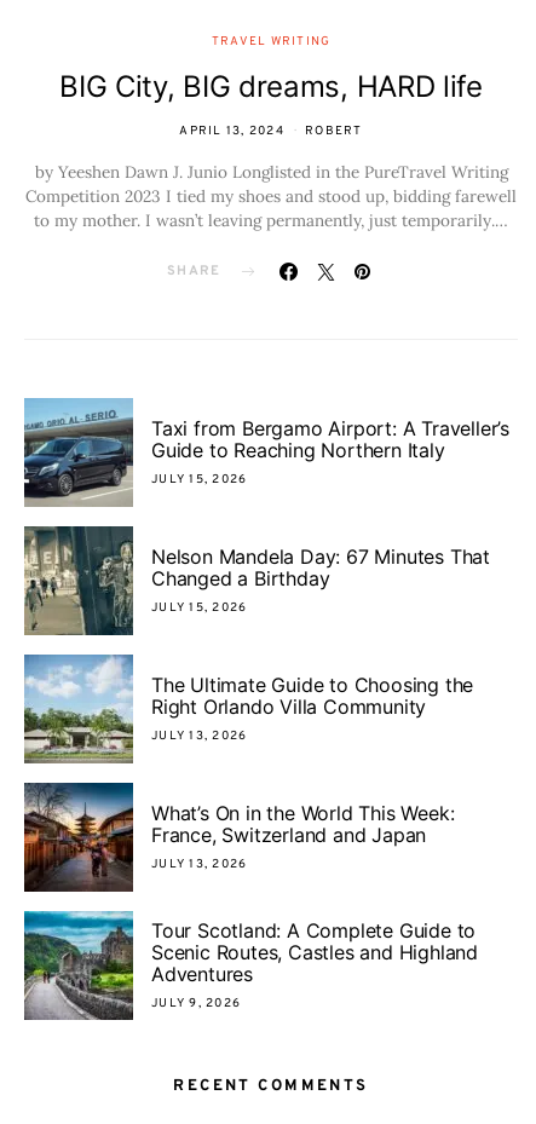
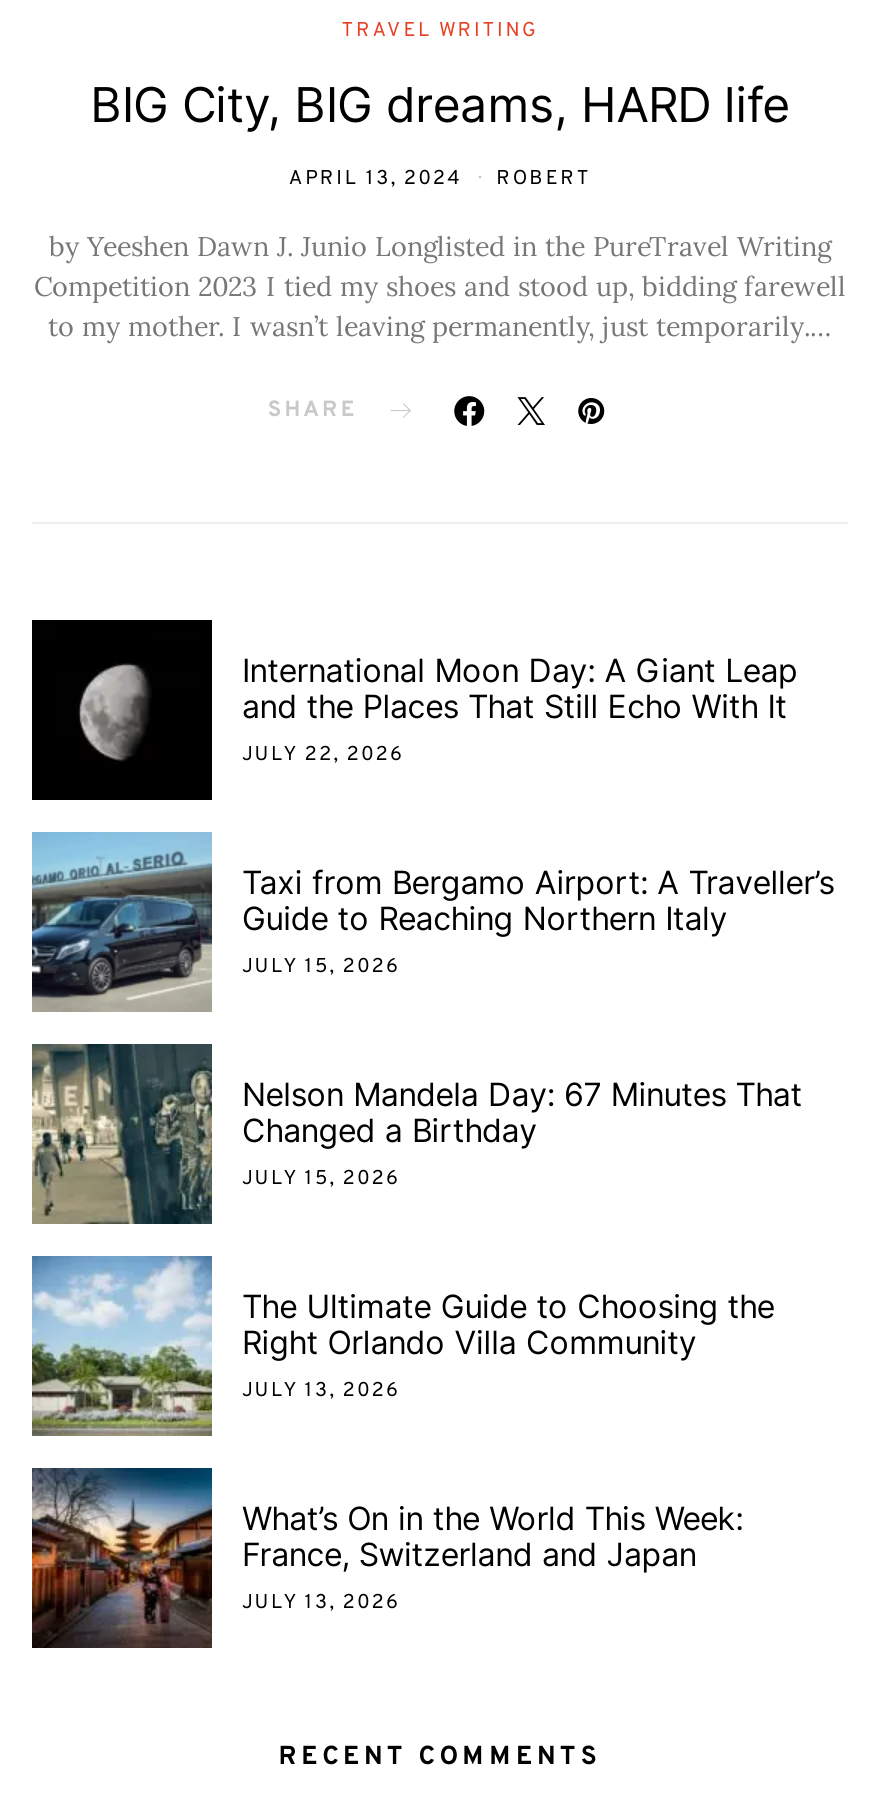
none -> [30,618,798,800] [image] | International Moon Day: A Giant Leap | and the Places That Still Echo With It | JULY 22, 2026
moved [22,403,509,872] -> [28,840,834,1615]: [image] | Taxi from Bergamo Airport: A Traveller’s | Guide to Reaching Northern Italy | ... | France, Switzerland and Japan | JULY 13, 2026
[23,910,478,1021] [image] | Tour Scotland: A Complete Guide to | Scenic Routes, Castles and Highland | Adventures | JULY 9, 2026 -> none

